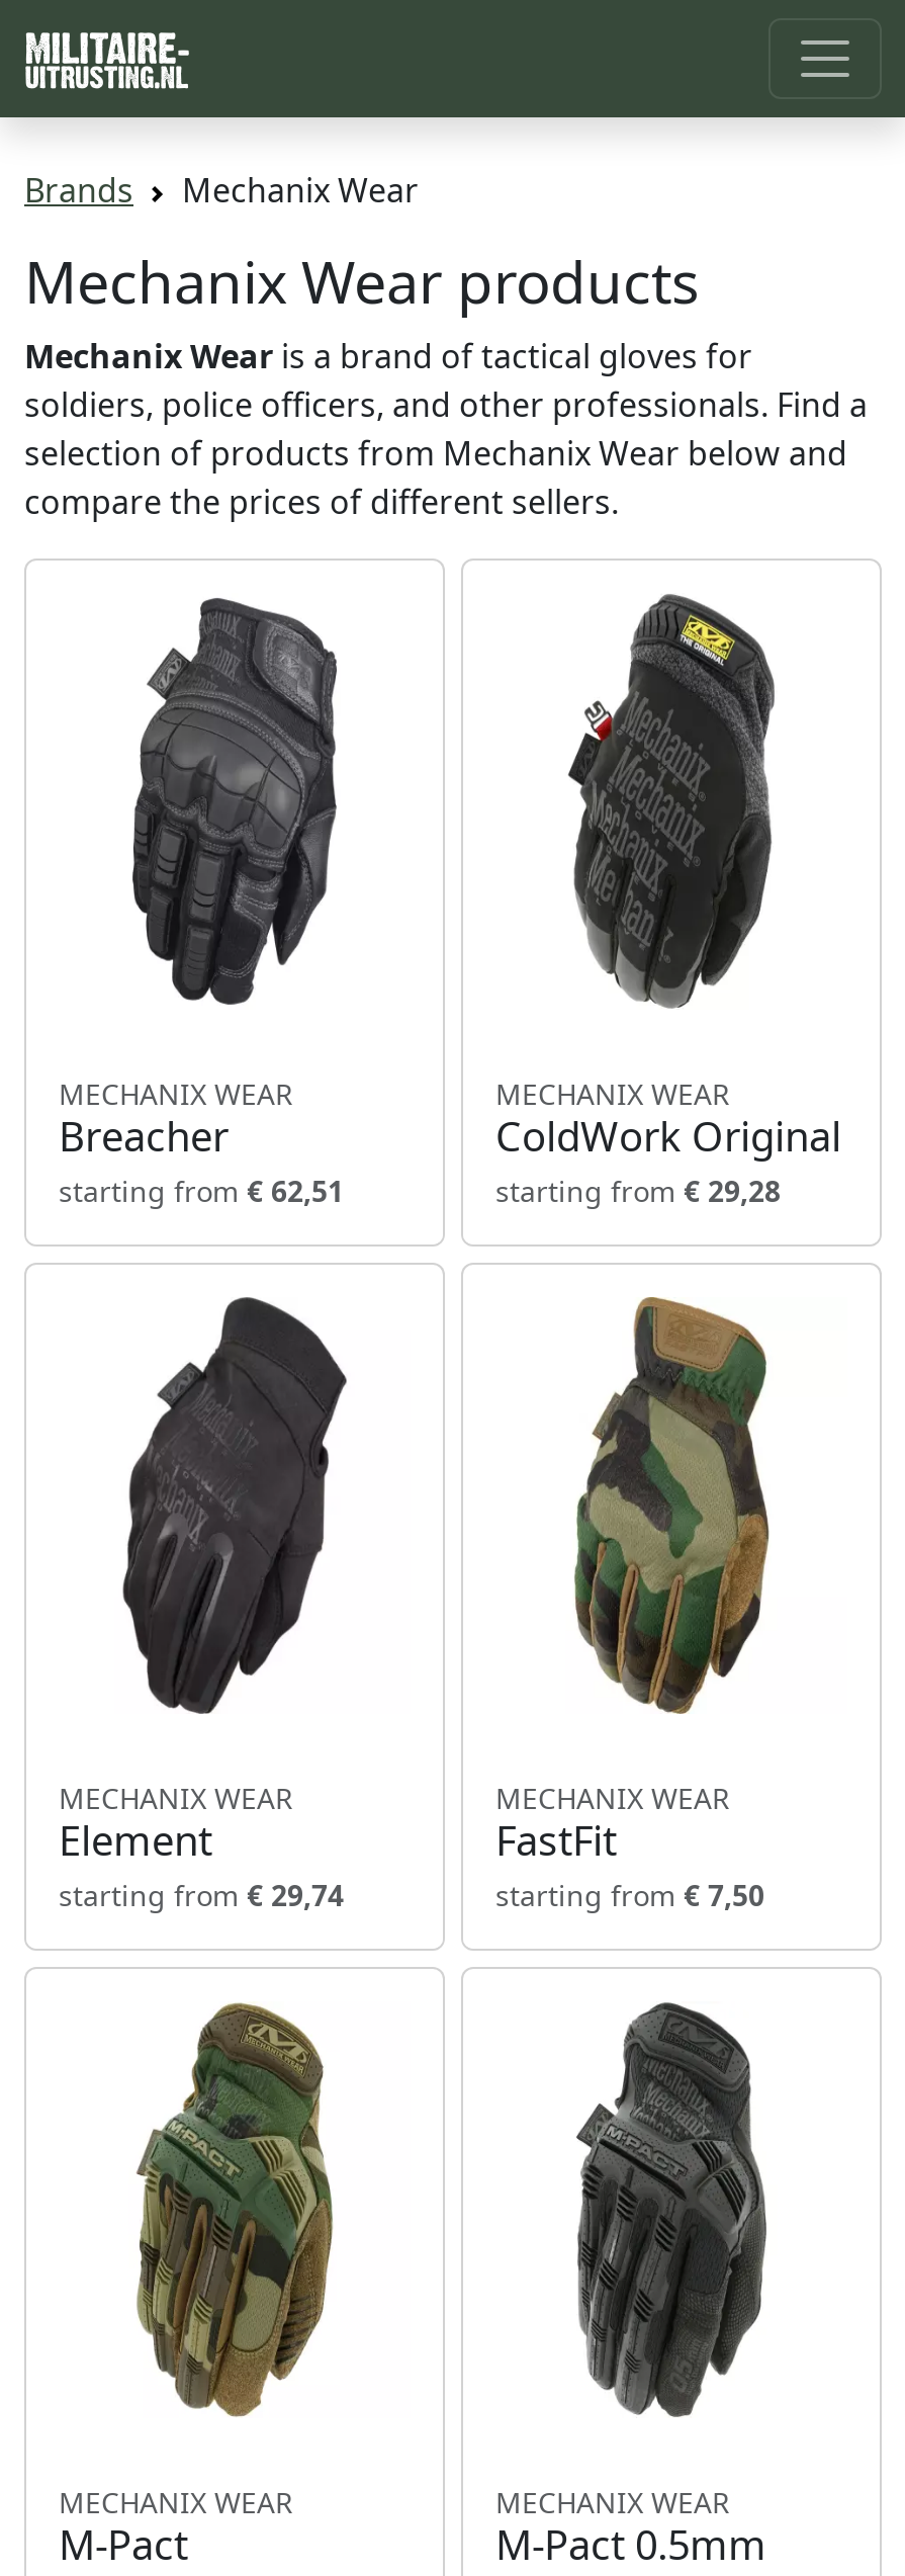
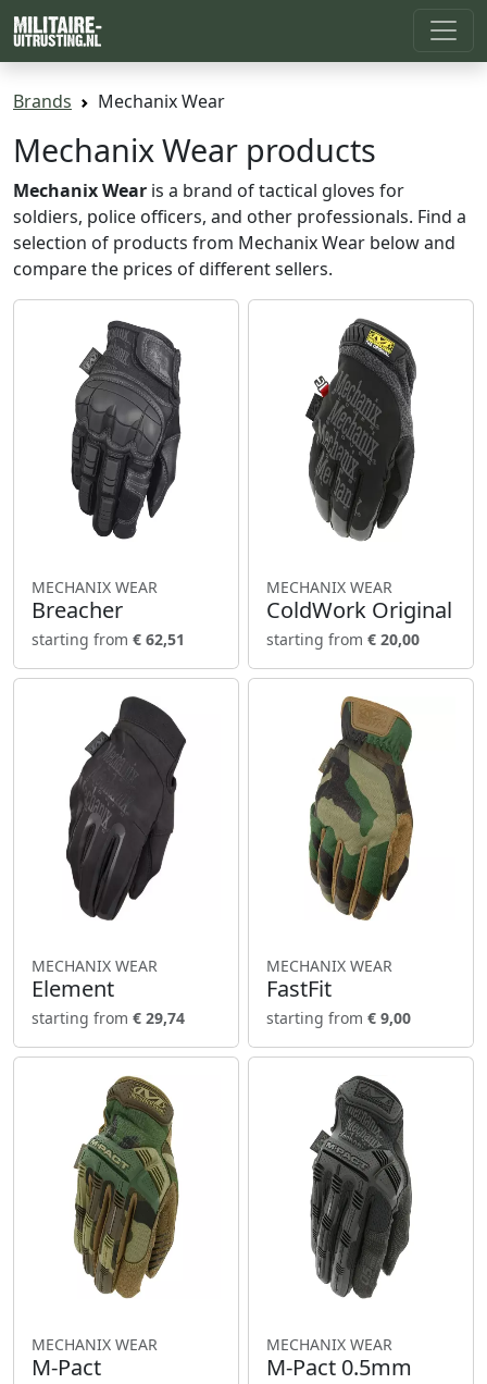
[495,1171,781,1209] starting from € 29,28 -> [266,628,420,649] starting from € 20,00
[495,1875,764,1913] starting from € 7,50 -> [266,1007,411,1028] starting from € 9,00

